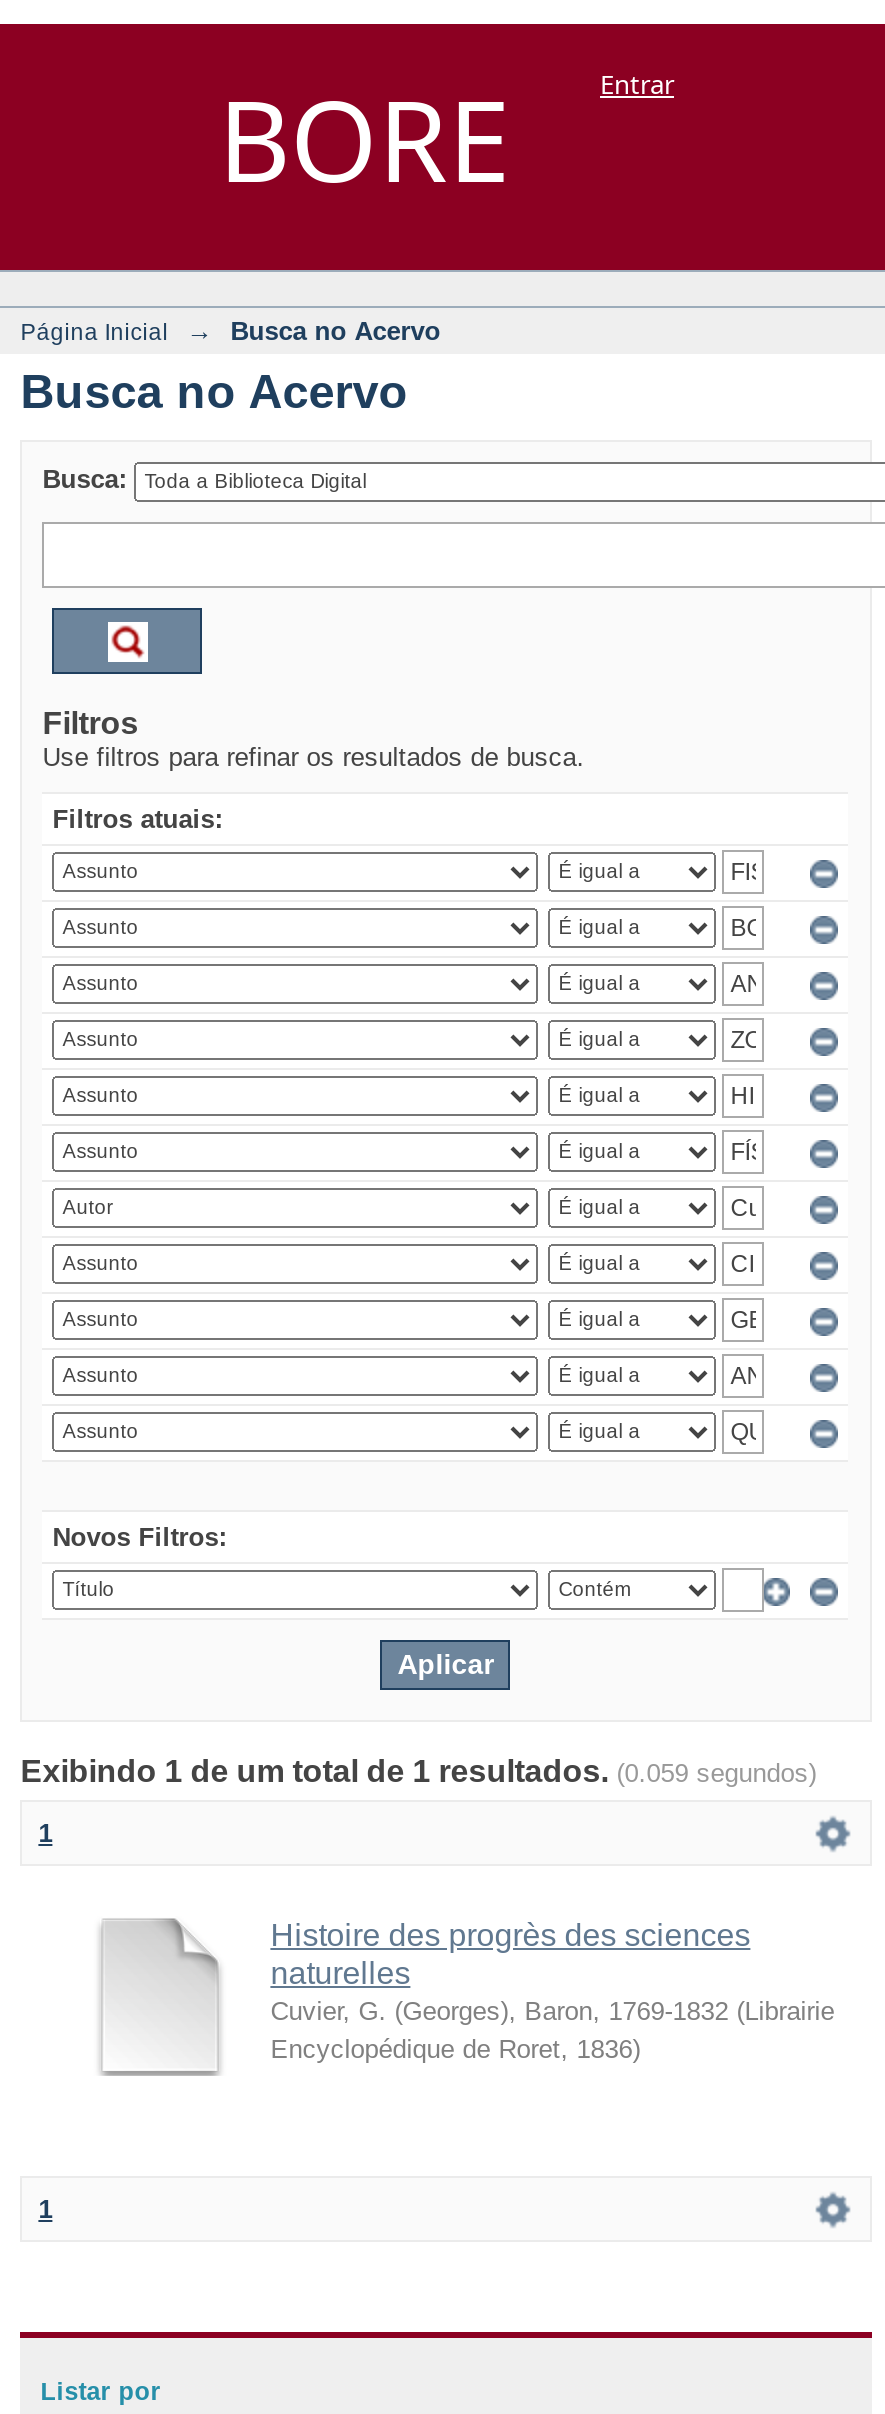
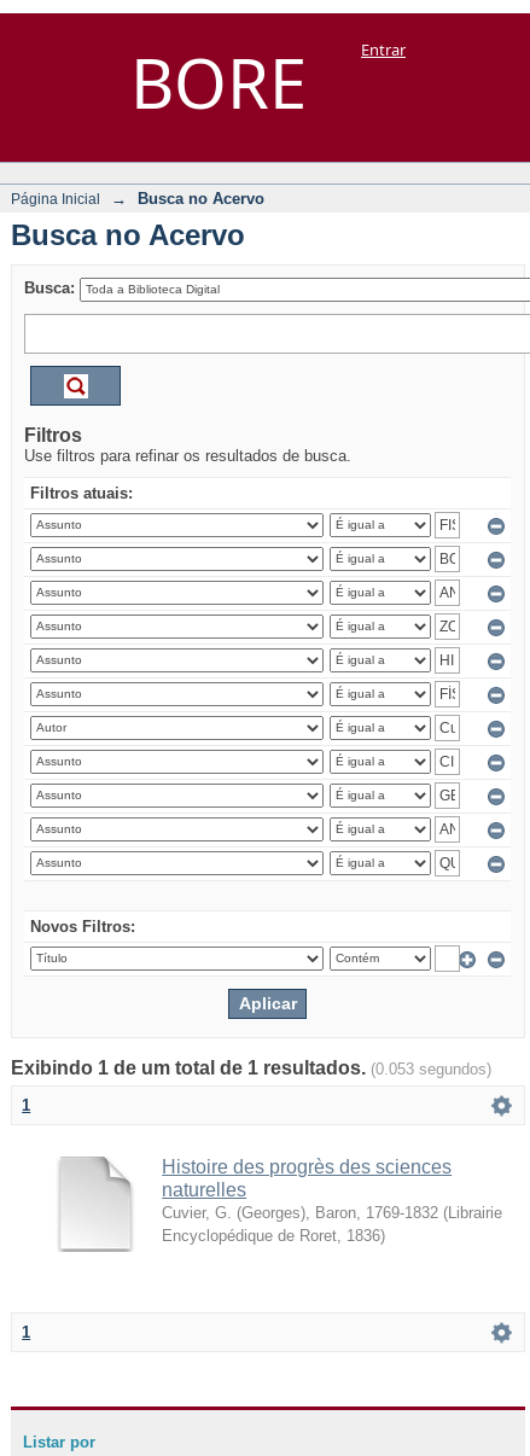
[20,1754,816,1788] Exibindo 1 de um total de 1 resultados. (0.059 segundos) -> [11,1058,492,1078] Exibindo 1 de um total de 1 resultados. (0.053 segundos)

